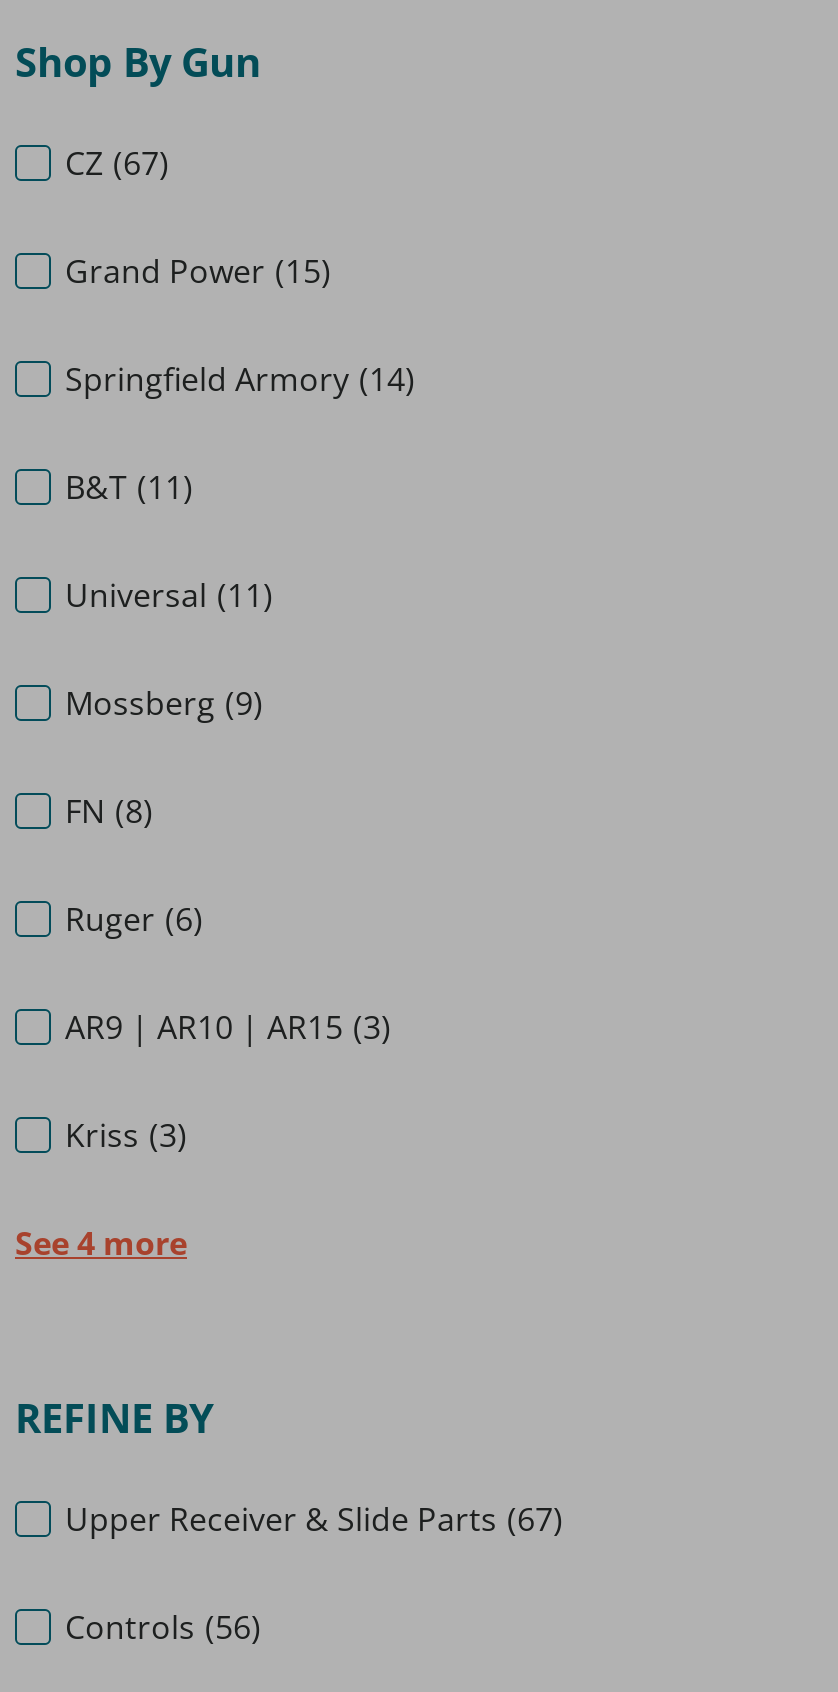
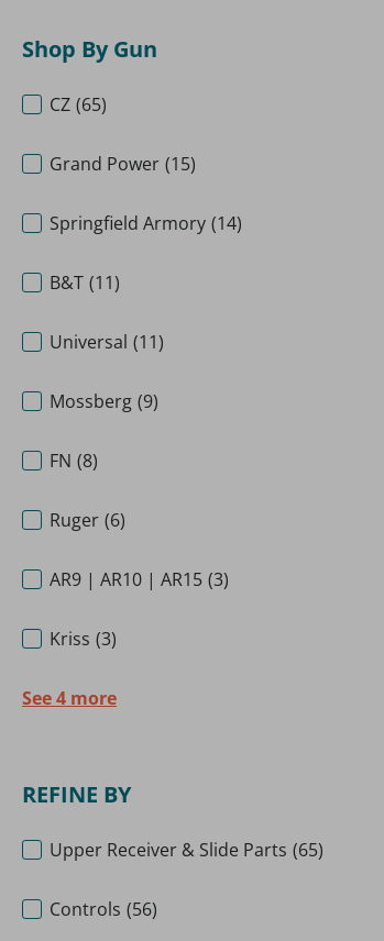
[65,141,169,185] CZ (67) -> [50,92,107,117] CZ (65)
[65,1497,563,1541] Upper Receiver & Slide Parts (67) -> [50,838,323,862] Upper Receiver & Slide Parts (65)

